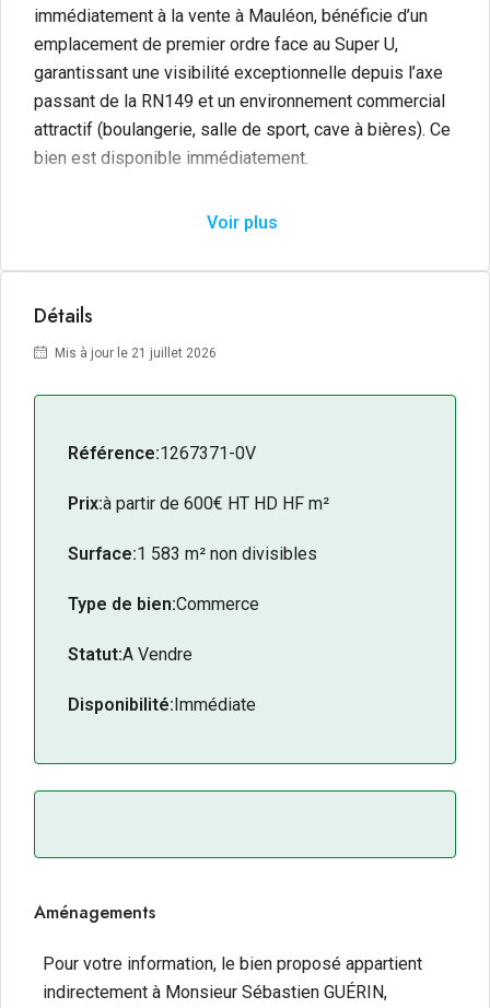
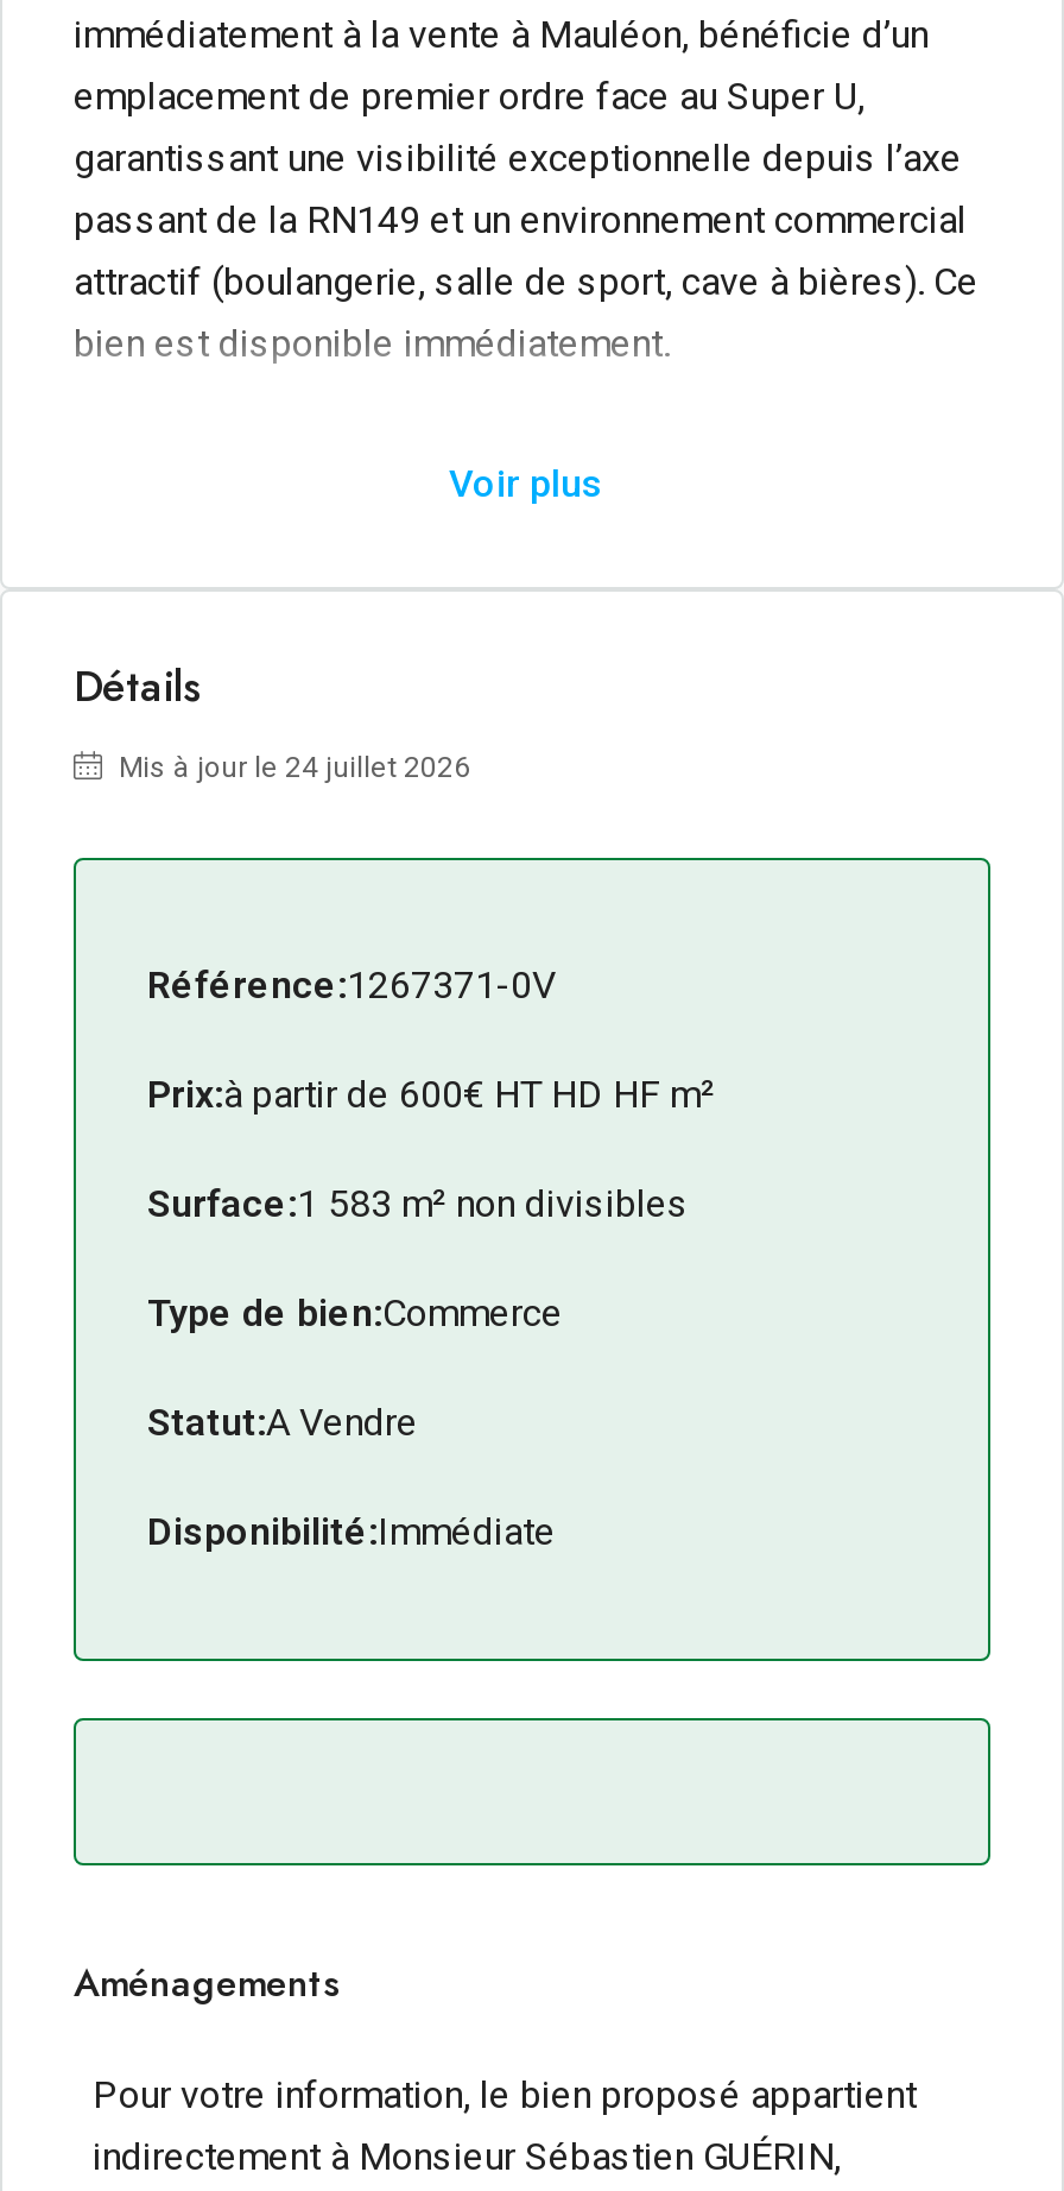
[51,345,217,361] Mis à jour le 21 juillet 2026 -> [112,751,470,784] Mis à jour le 24 juillet 2026

